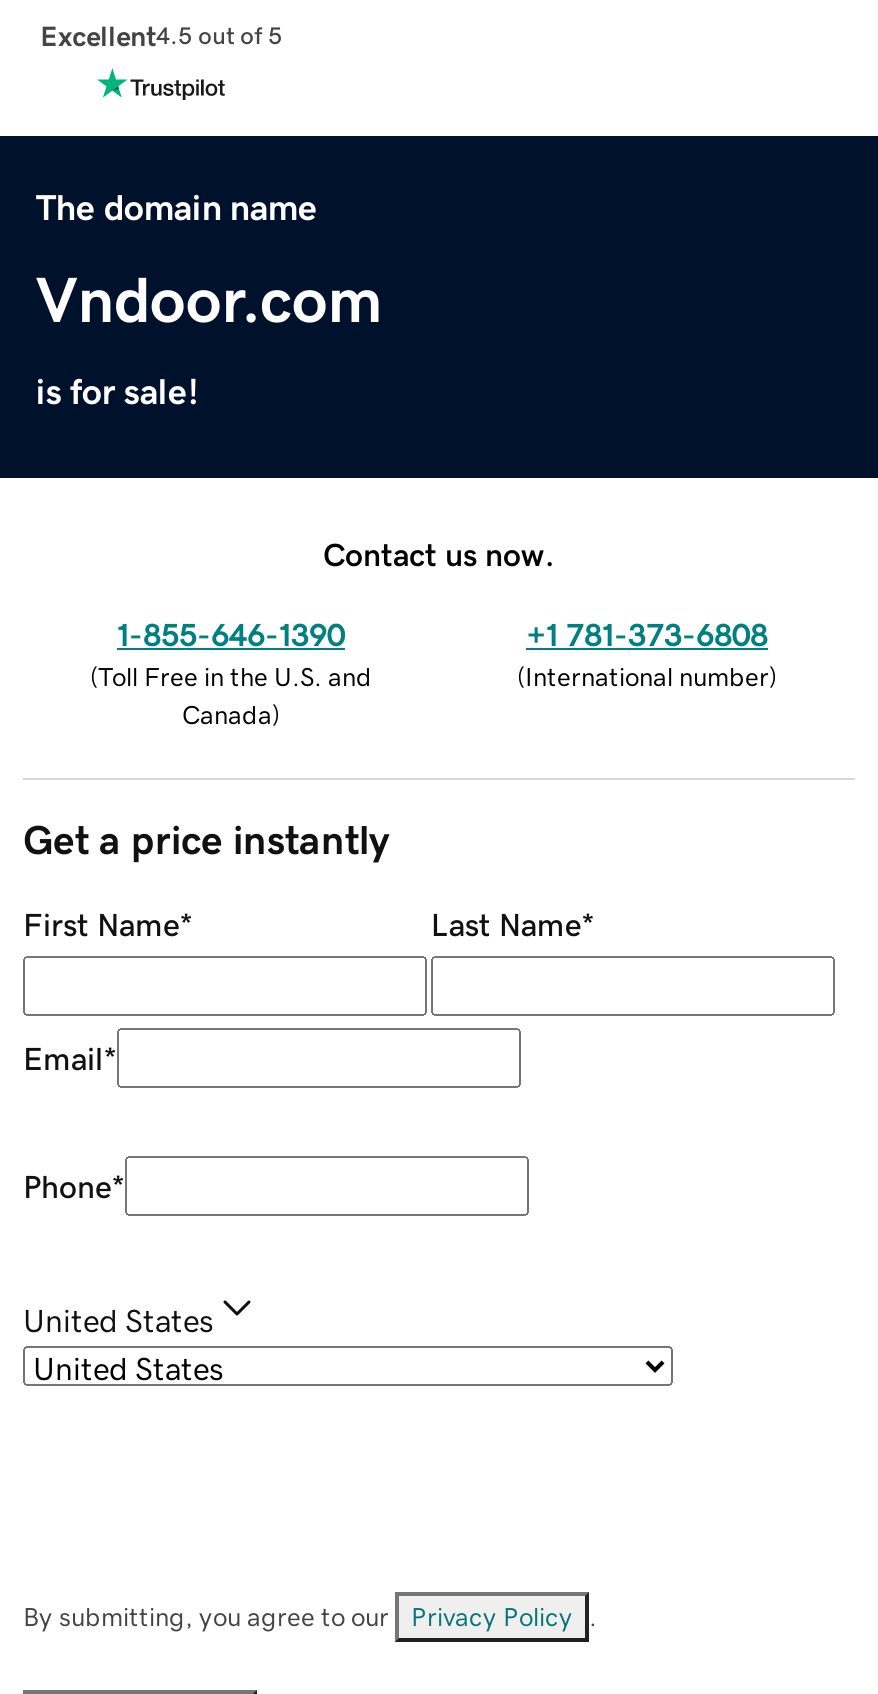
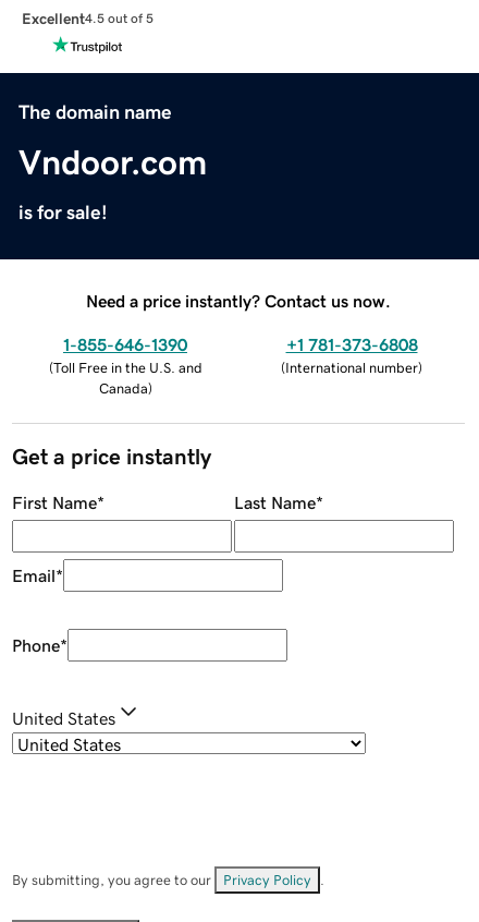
[323,537,555,569] Contact us now. -> [86,292,391,309] Need a price instantly? Contact us now.

